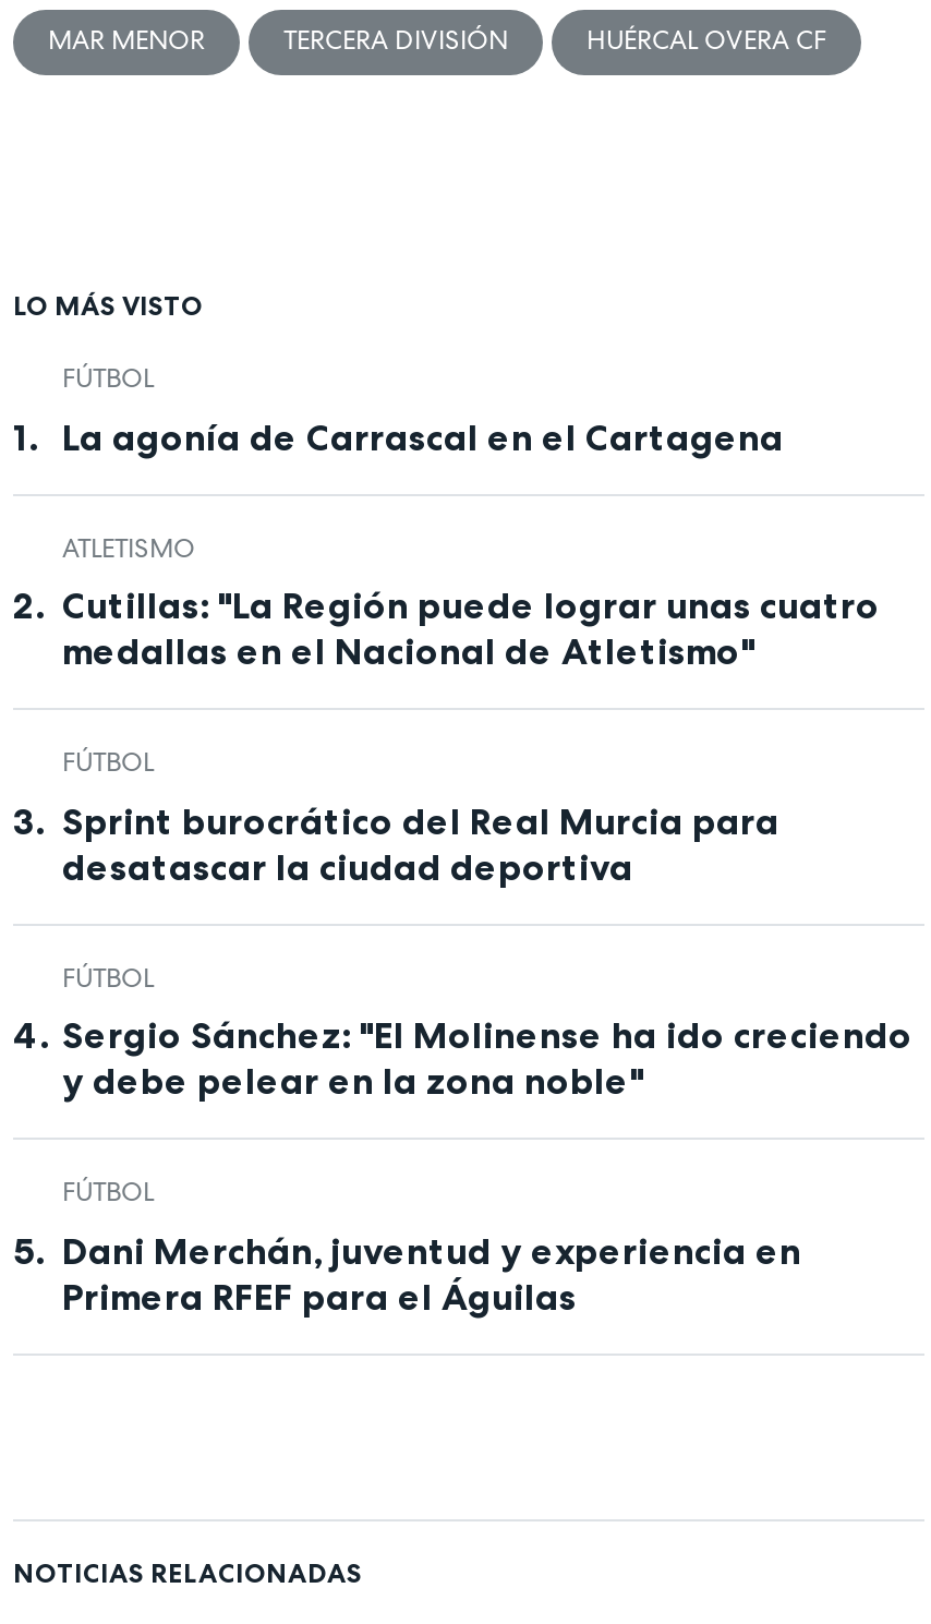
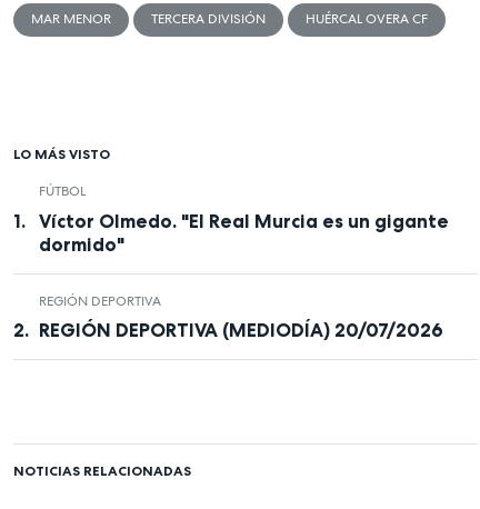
[62,415,912,1318] La agonía de Carrascal en el Cartagena | ATLETISMO | Cutillas: "La Región puede lograr unas cuatro | medallas en el Nacional de Atletismo" | FÚTBOL | Sprint burocrático del Real Murcia para | desatascar la ciudad deportiva | FÚTBOL | Sergio Sánchez: "El Molinense ha ido creciendo | y debe pelear en la zona noble" | FÚTBOL | Dani Merchán, juventud y experiencia en | Primera RFEF para el Águilas -> [38,210,448,342] Víctor Olmedo. "El Real Murcia es un gigante | dormido" | REGIÓN DEPORTIVA | REGIÓN DEPORTIVA (MEDIODÍA) 20/07/2026

